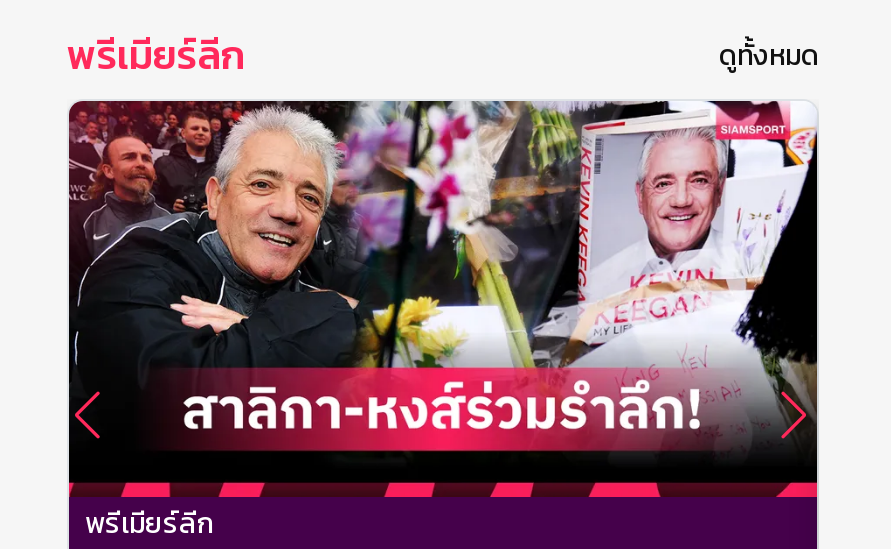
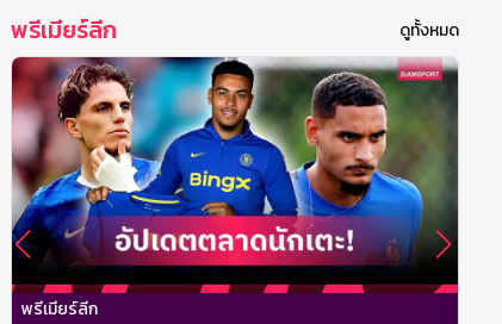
[67,99,819,447] [image] -> [11,56,459,262] [image]

